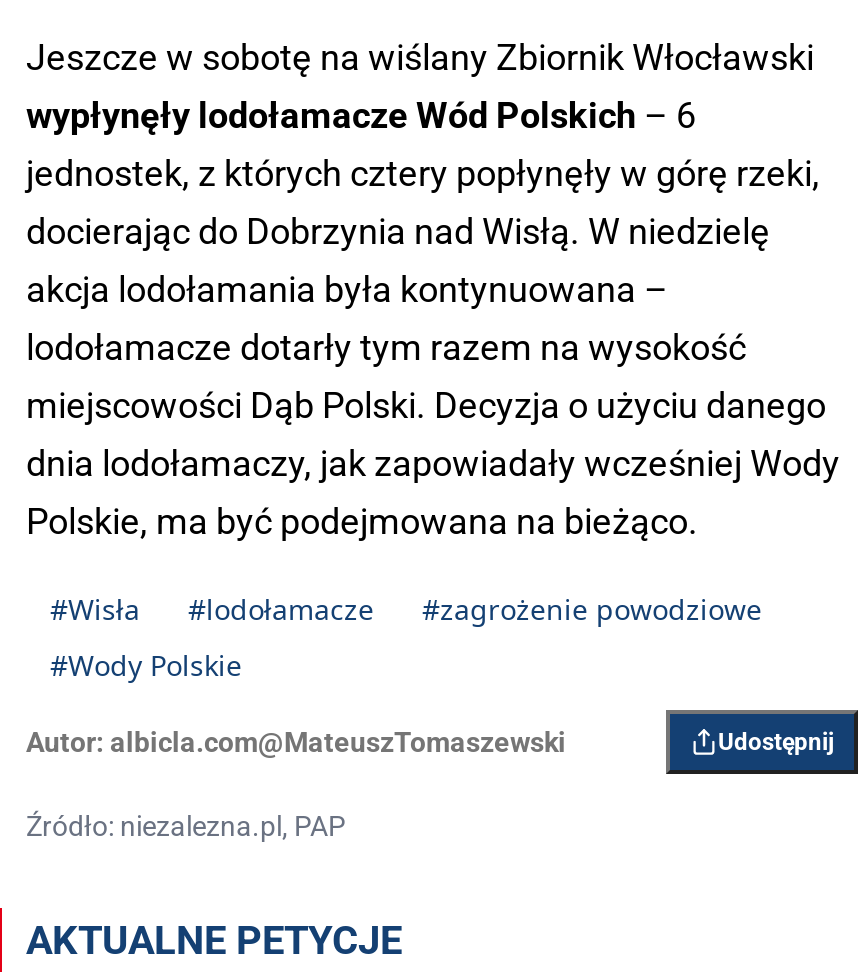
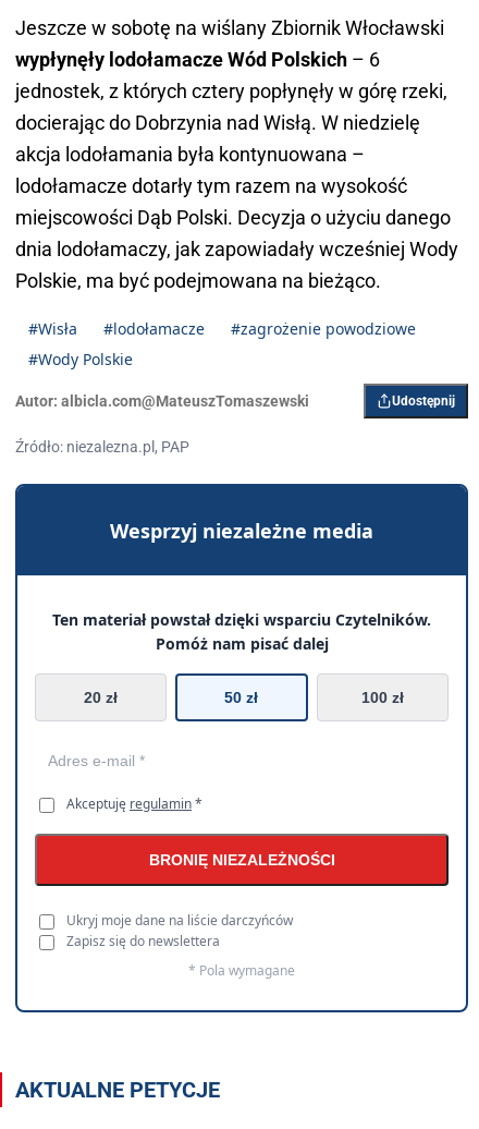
none -> [14,483,469,1013] [image] | Wesprzyj niezależne media | Ten materiał powstał dzięki wsparciu Czytelników. | Pomóż nam pisać dalej | 20 zł | 50 zł | 100 zł
none -> [66,794,335,980] Akceptuję regulamin * | BRONIĘ NIEZALEŻNOŚCI | Ukryj moje dane na liście darczyńców | Zapisz się do newslettera | * Pola wymagane

